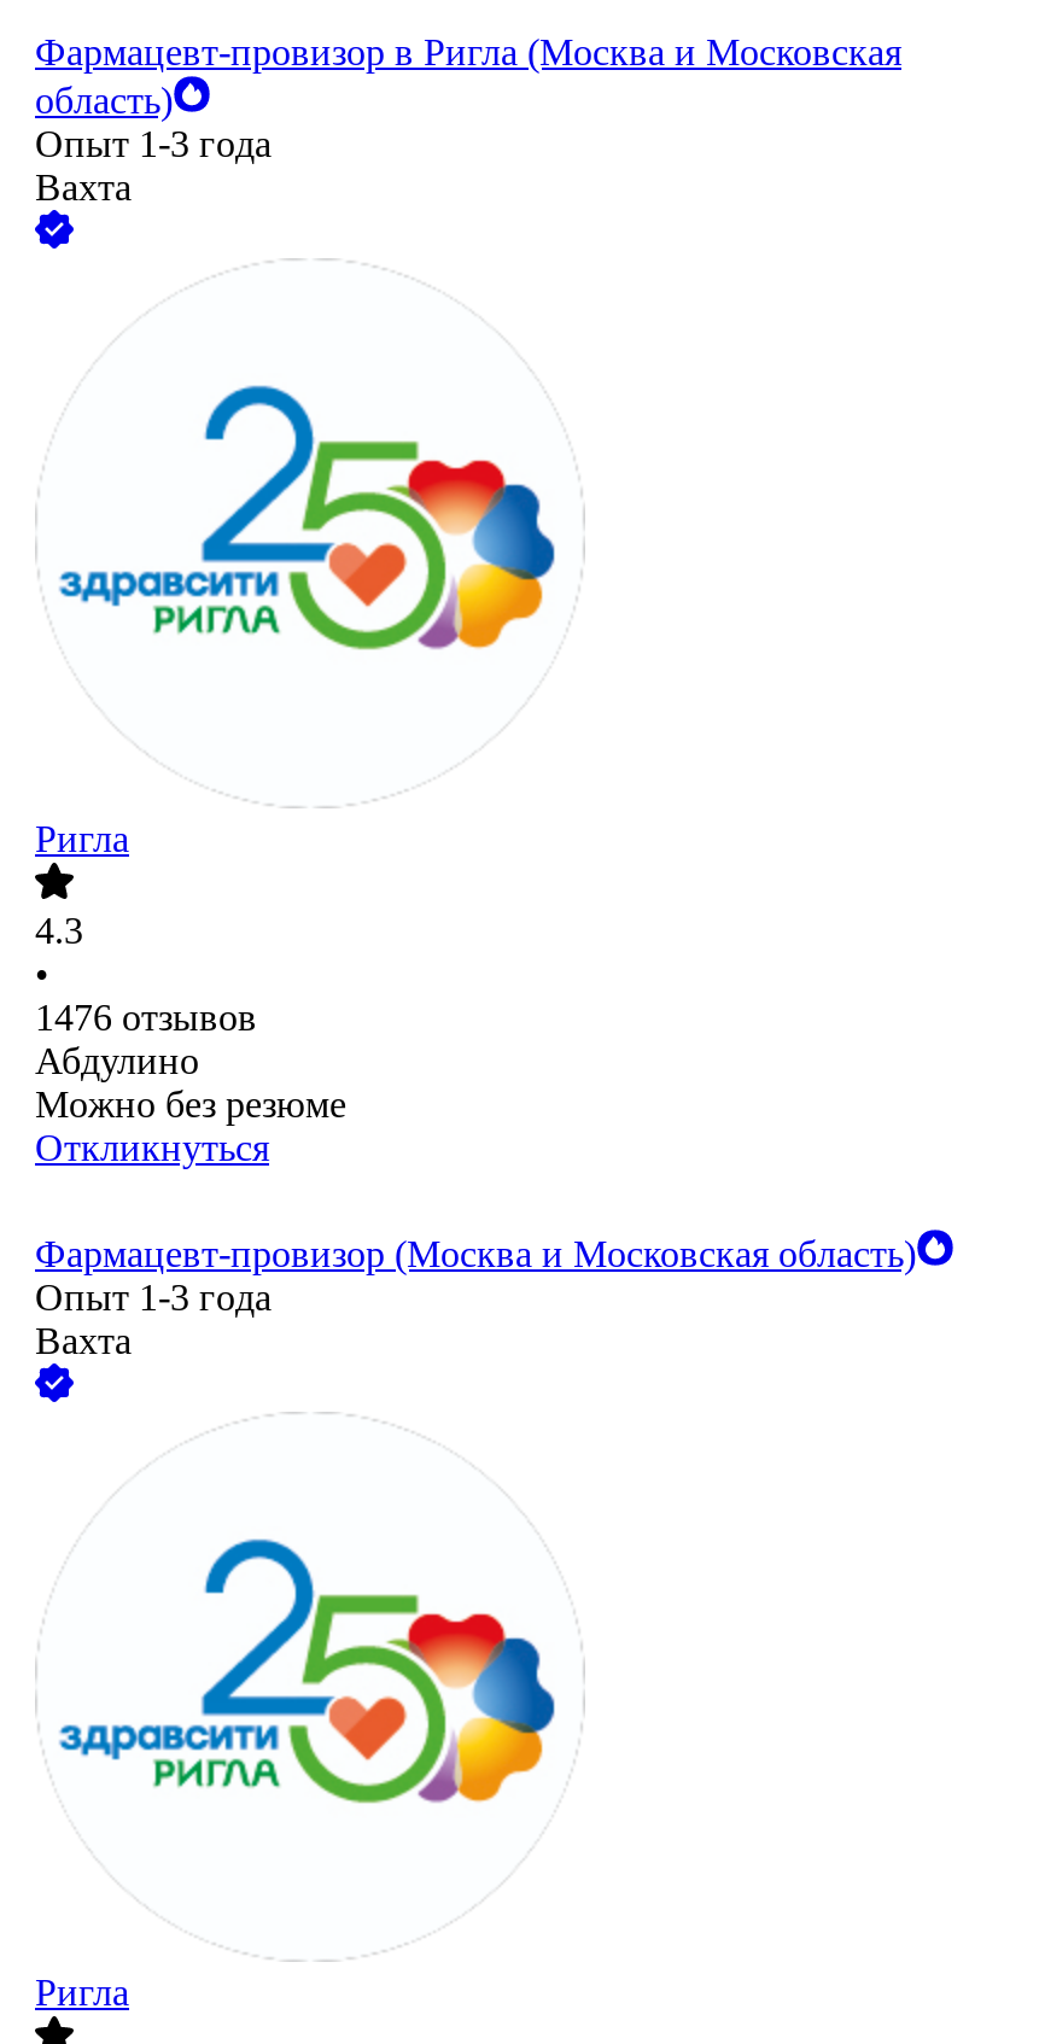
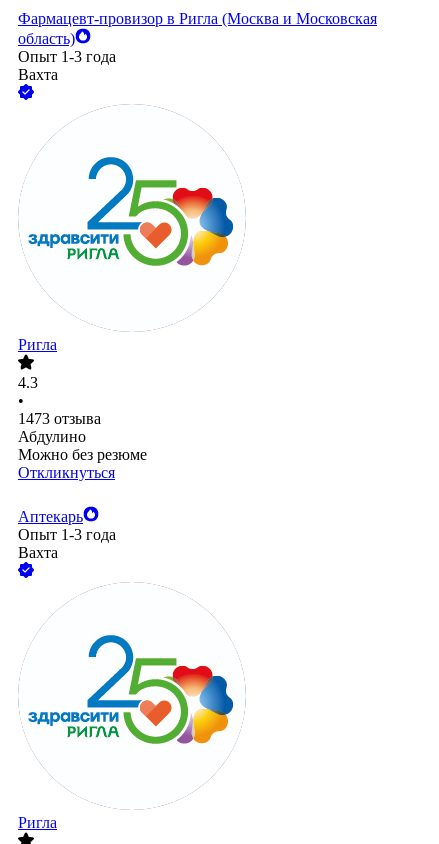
[35,997,257,1038] 1476 отзывов -> [18,410,101,427] 1473 отзыва
[35,1234,916,1275] Фармацевт-провизор (Москва и Московская область) -> [18,508,83,525] Аптекарь

